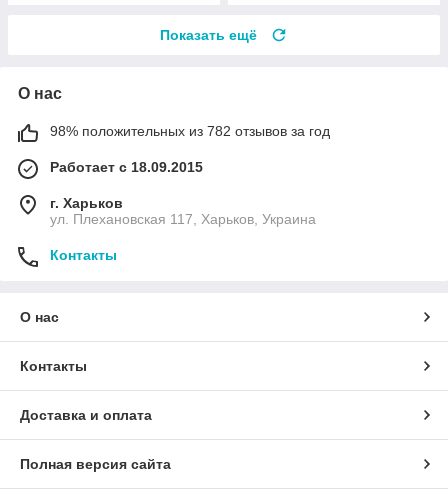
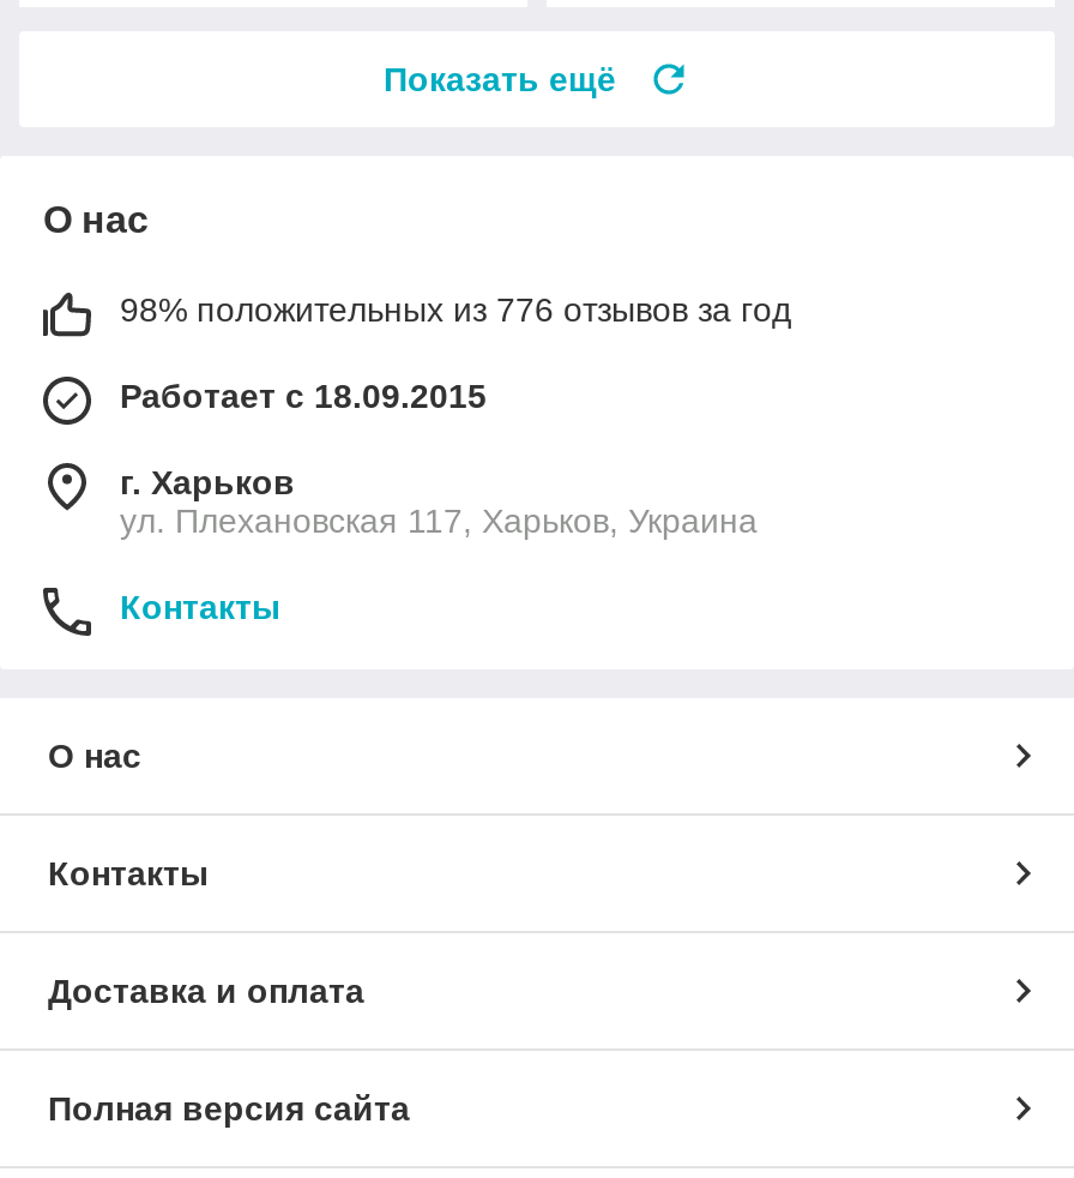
[50,123,330,139] 98% положительных из 782 отзывов за год -> [120,290,791,328] 98% положительных из 776 отзывов за год

